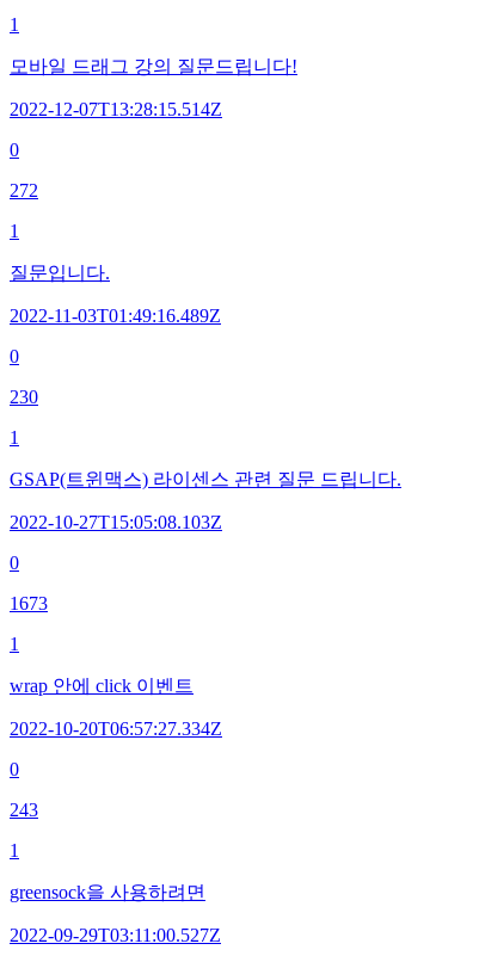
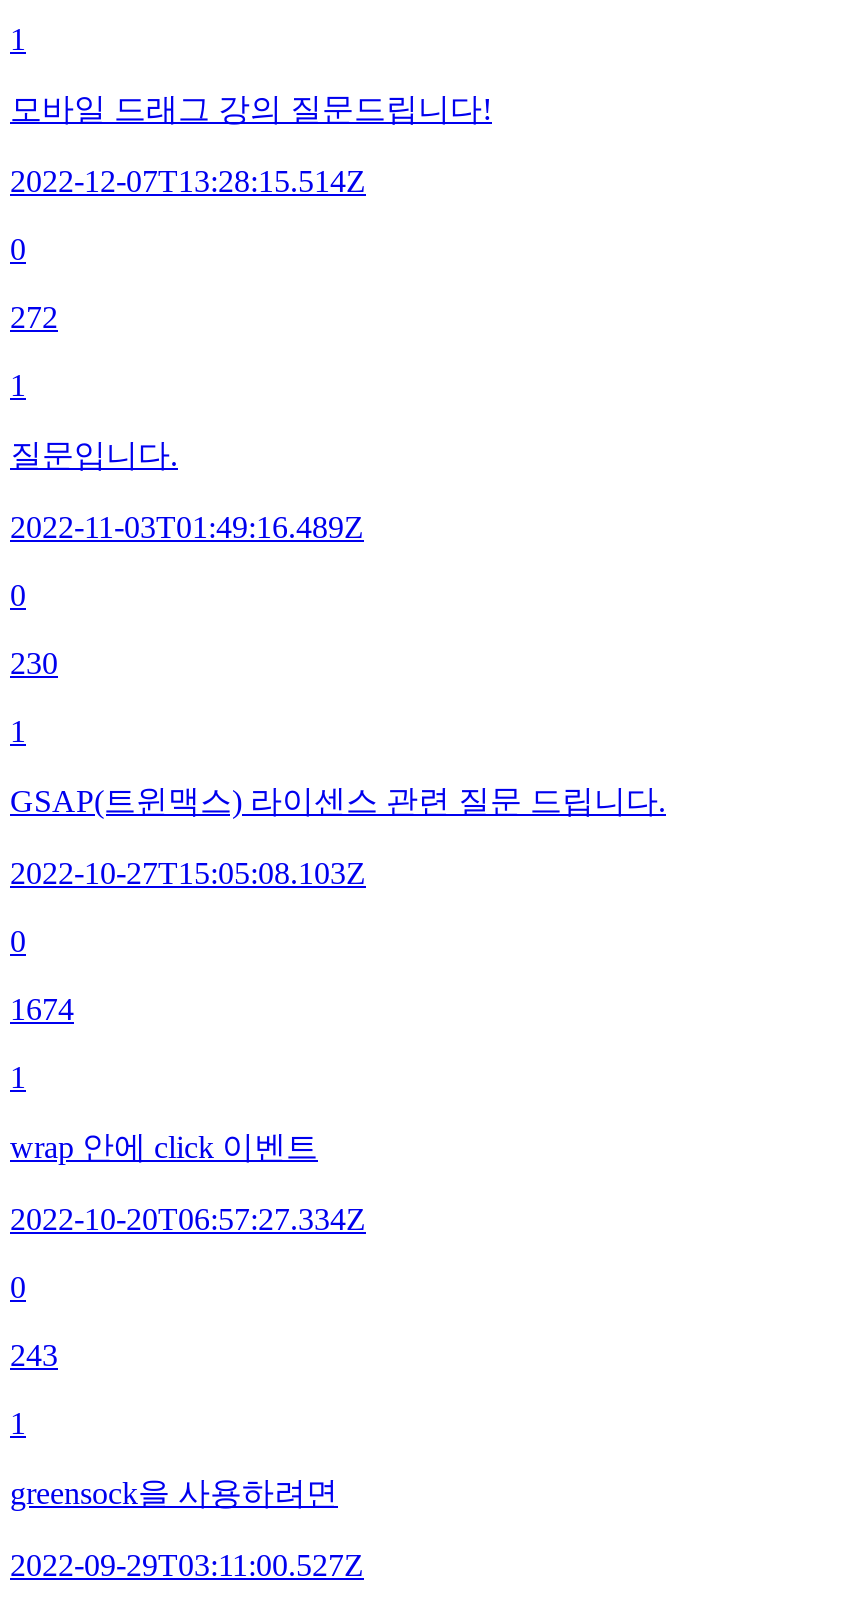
[10,594,48,614] 1673 -> [10,993,74,1027] 1674

